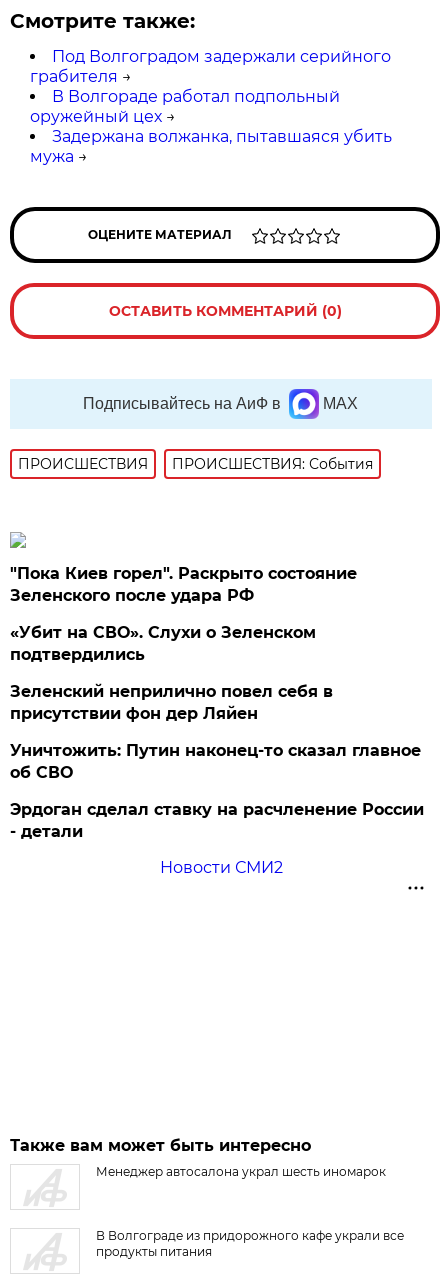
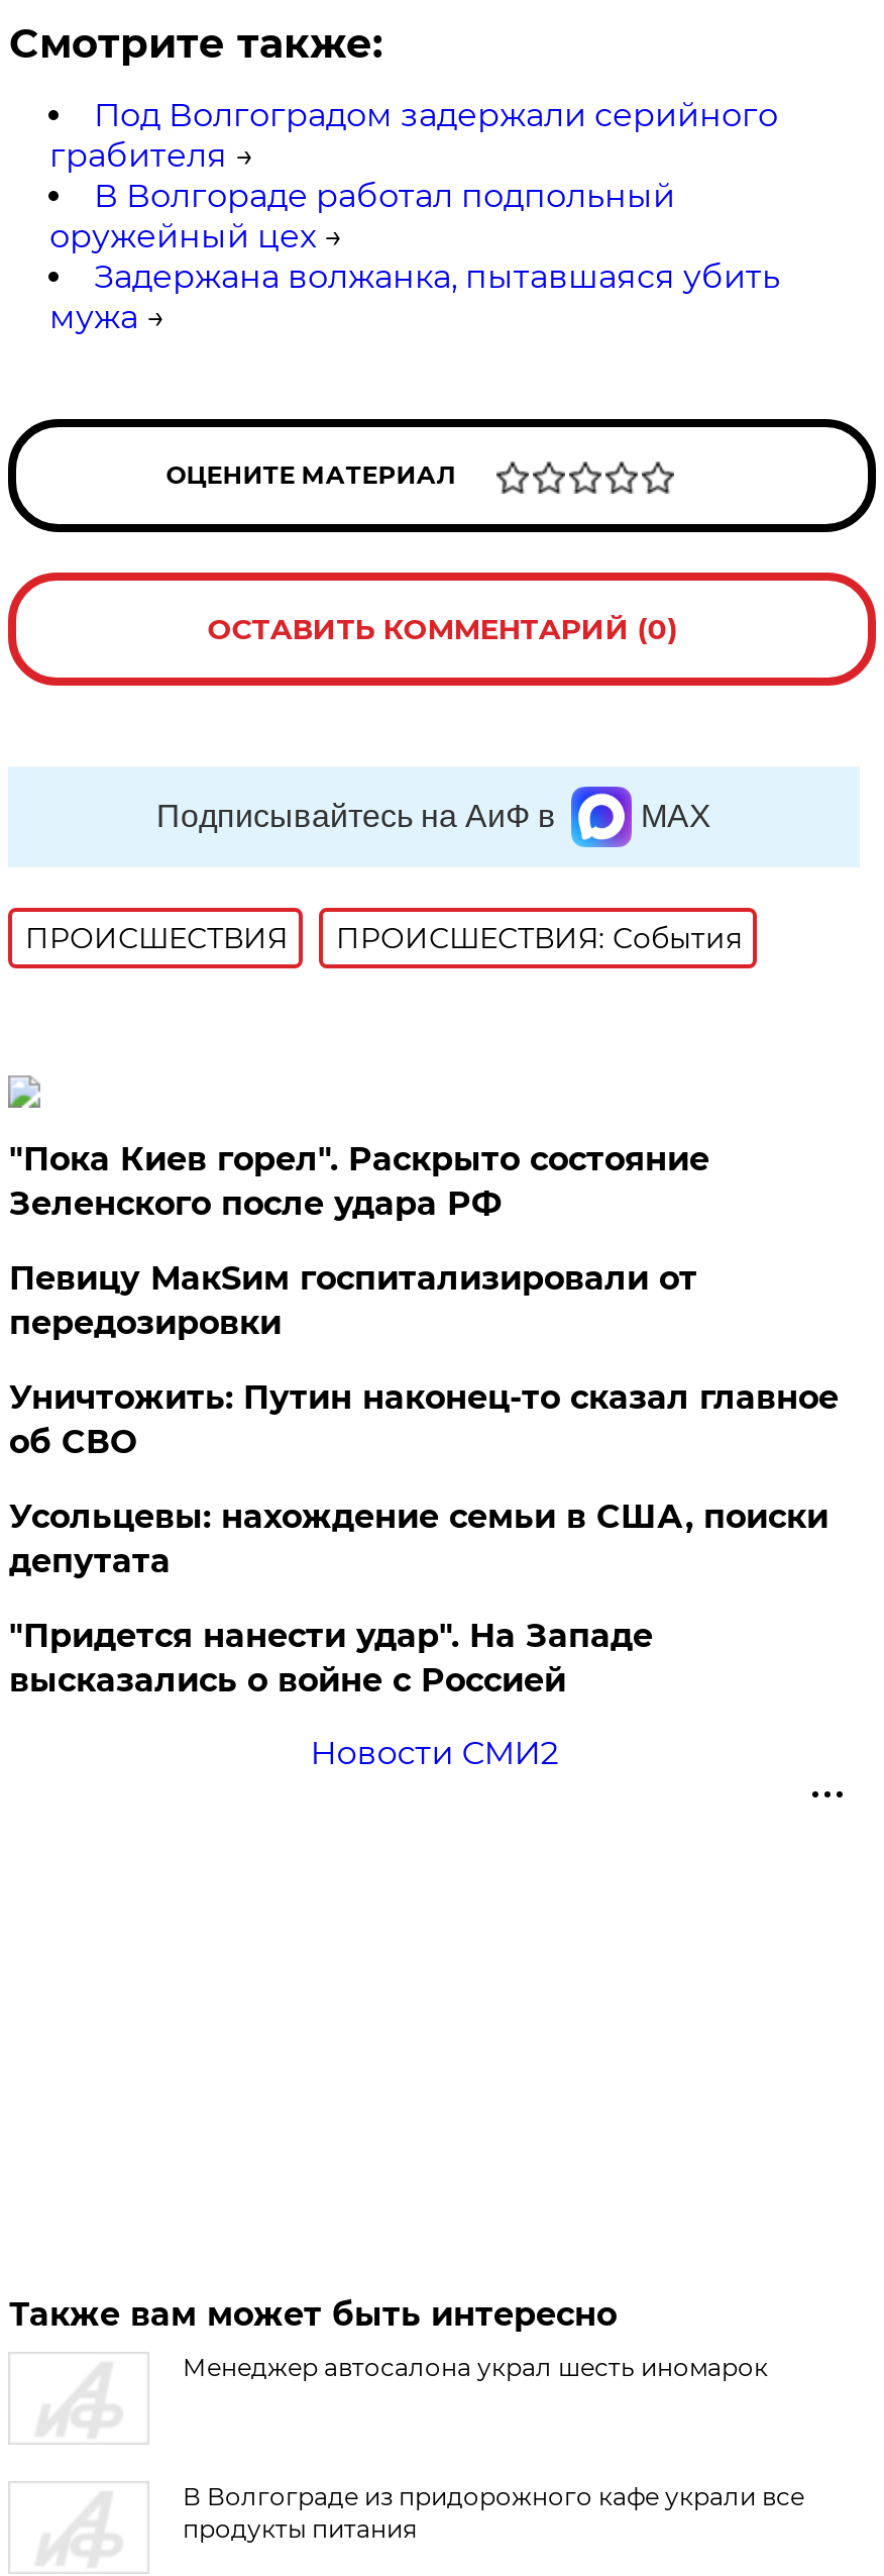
[10,623,333,723] «Убит на СВО». Слухи о Зеленском | подтвердились | Зеленский неприлично повел cебя в | присутствии фон дер Ляйен -> [9,1259,697,1342] Певицу МакSим госпитализировали от | передозировки
moved [10,741,421,782] -> [9,1378,838,1461]: Уничтожить: Путин наконец-то сказал главное | об СВО
[10,800,424,841] Эрдоган сделал ставку на расчленение России | - детали -> [9,1498,828,1699] Усольцевы: нахождение семьи в США, поиски | депутата | "Придется нанести удар". На Западе | высказались о войне с Россией

